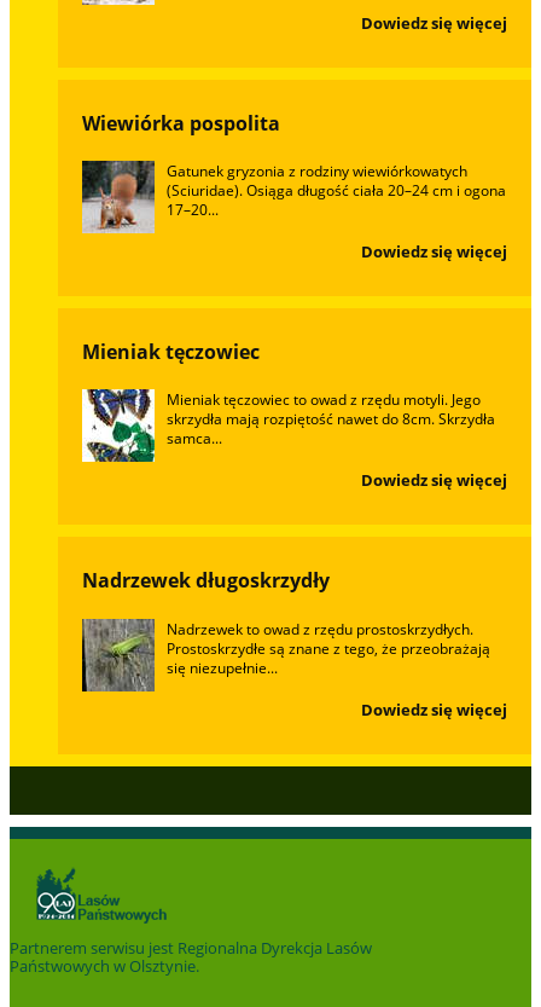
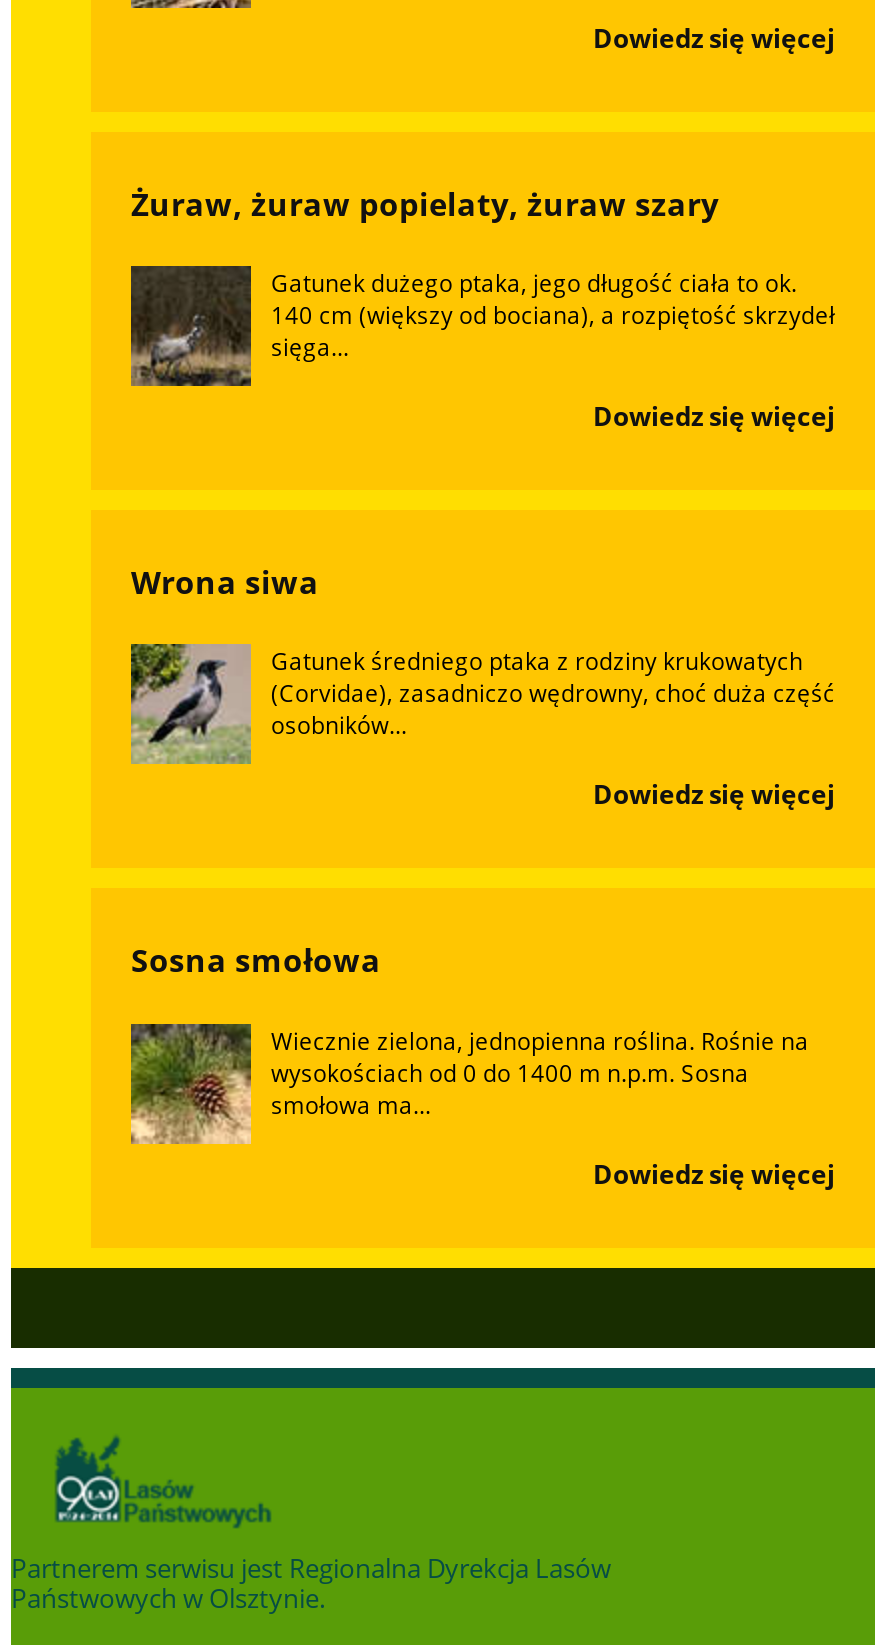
[82,110,280,136] Wiewiórka pospolita -> [131,181,719,225] Żuraw, żuraw popielaty, żuraw szary
[81,161,506,235] [image] | Gatunek gryzonia z rodziny wiewiórkowatych | (Sciuridae). Osiąga długość ciała 20–24 cm i ogona | 17–20... -> [129,266,835,388] [image] | Gatunek dużego ptaka, jego długość ciała to ok. | 140 cm (większy od bociana), a rozpiętość skrzydeł | sięga...
[82,338,260,365] Mieniak tęczowiec -> [131,560,319,604] Wrona siwa
[81,388,495,463] [image] | Mieniak tęczowiec to owad z rzędu motyli. Jego | skrzydła mają rozpiętość nawet do 8cm. Skrzydła | samca... -> [129,642,835,766] [image] | Gatunek średniego ptaka z rodziny krukowatych | (Corvidae), zasadniczo wędrowny, choć duża część | osobników...
[82,567,330,594] Nadrzewek długoskrzydły -> [131,938,381,982] Sosna smołowa
[81,618,490,693] [image] | Nadrzewek to owad z rzędu prostoskrzydłych. | Prostoskrzydłe są znane z tego, że przeobrażają | się niezupełnie... -> [129,1023,809,1146] [image] | Wiecznie zielona, jednopienna roślina. Rośnie na | wysokościach od 0 do 1400 m n.p.m. Sosna | smołowa ma...

